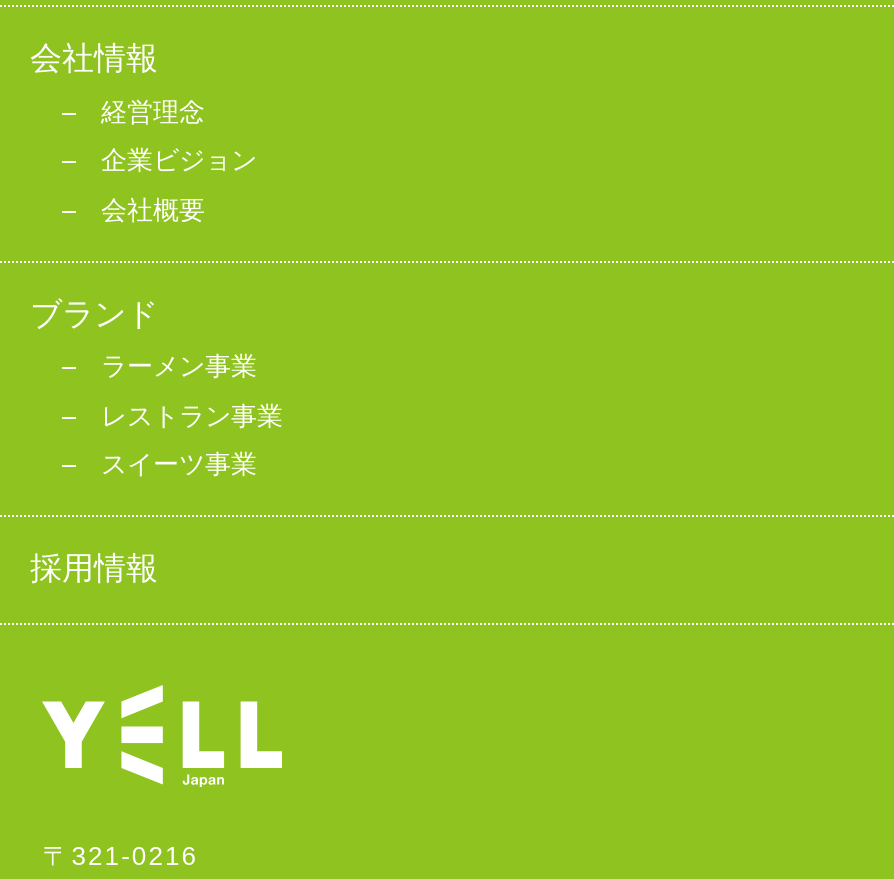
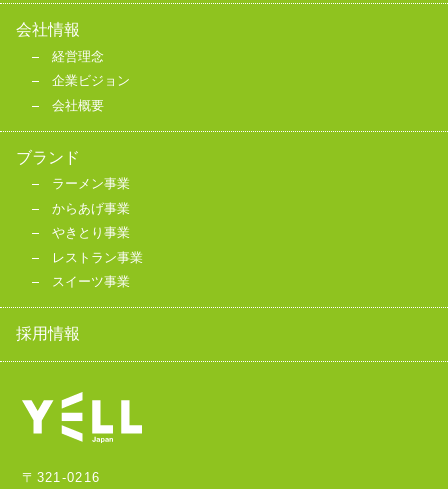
none -> [51,200,129,240] からあげ事業 | やきとり事業

